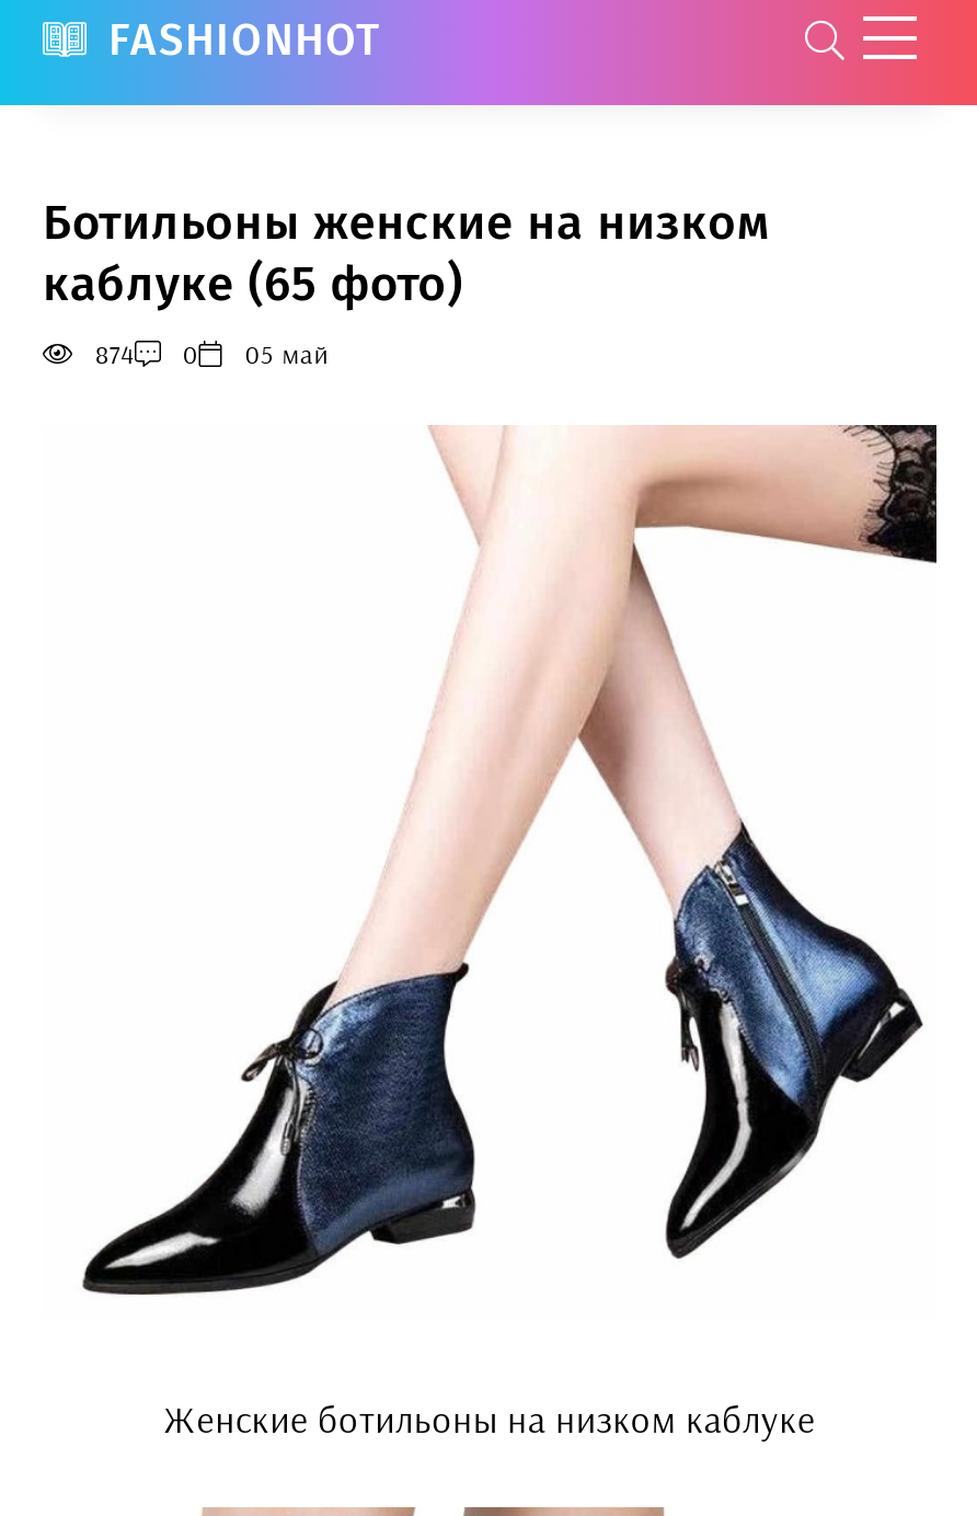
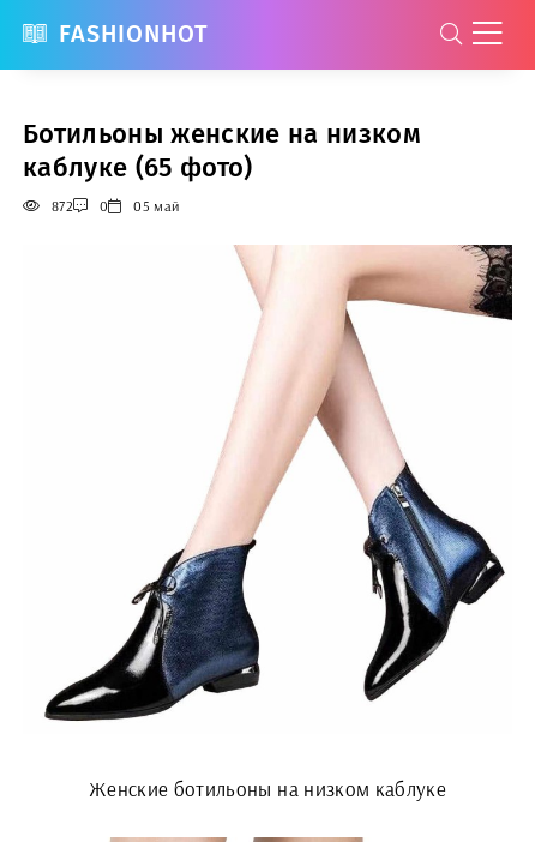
[95,337,328,370] 874 0 05 май -> [51,197,179,215] 872 0 05 май

